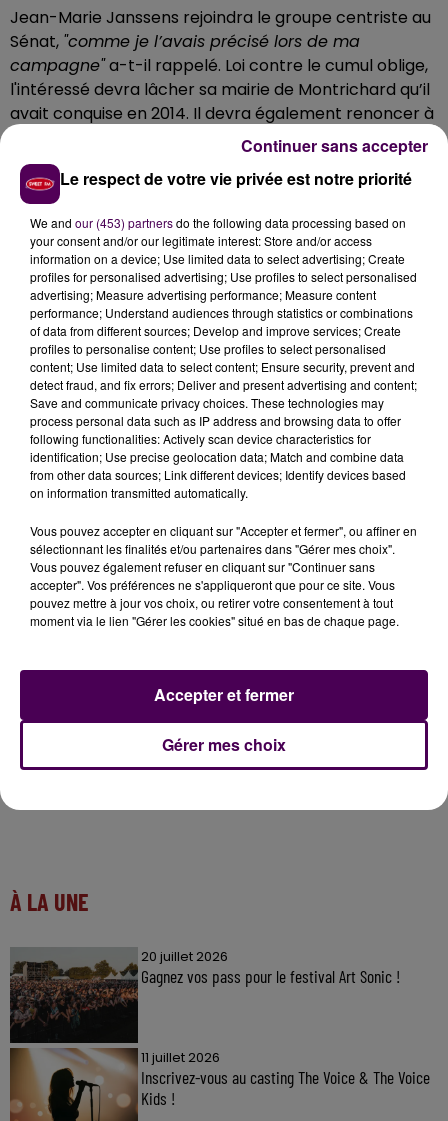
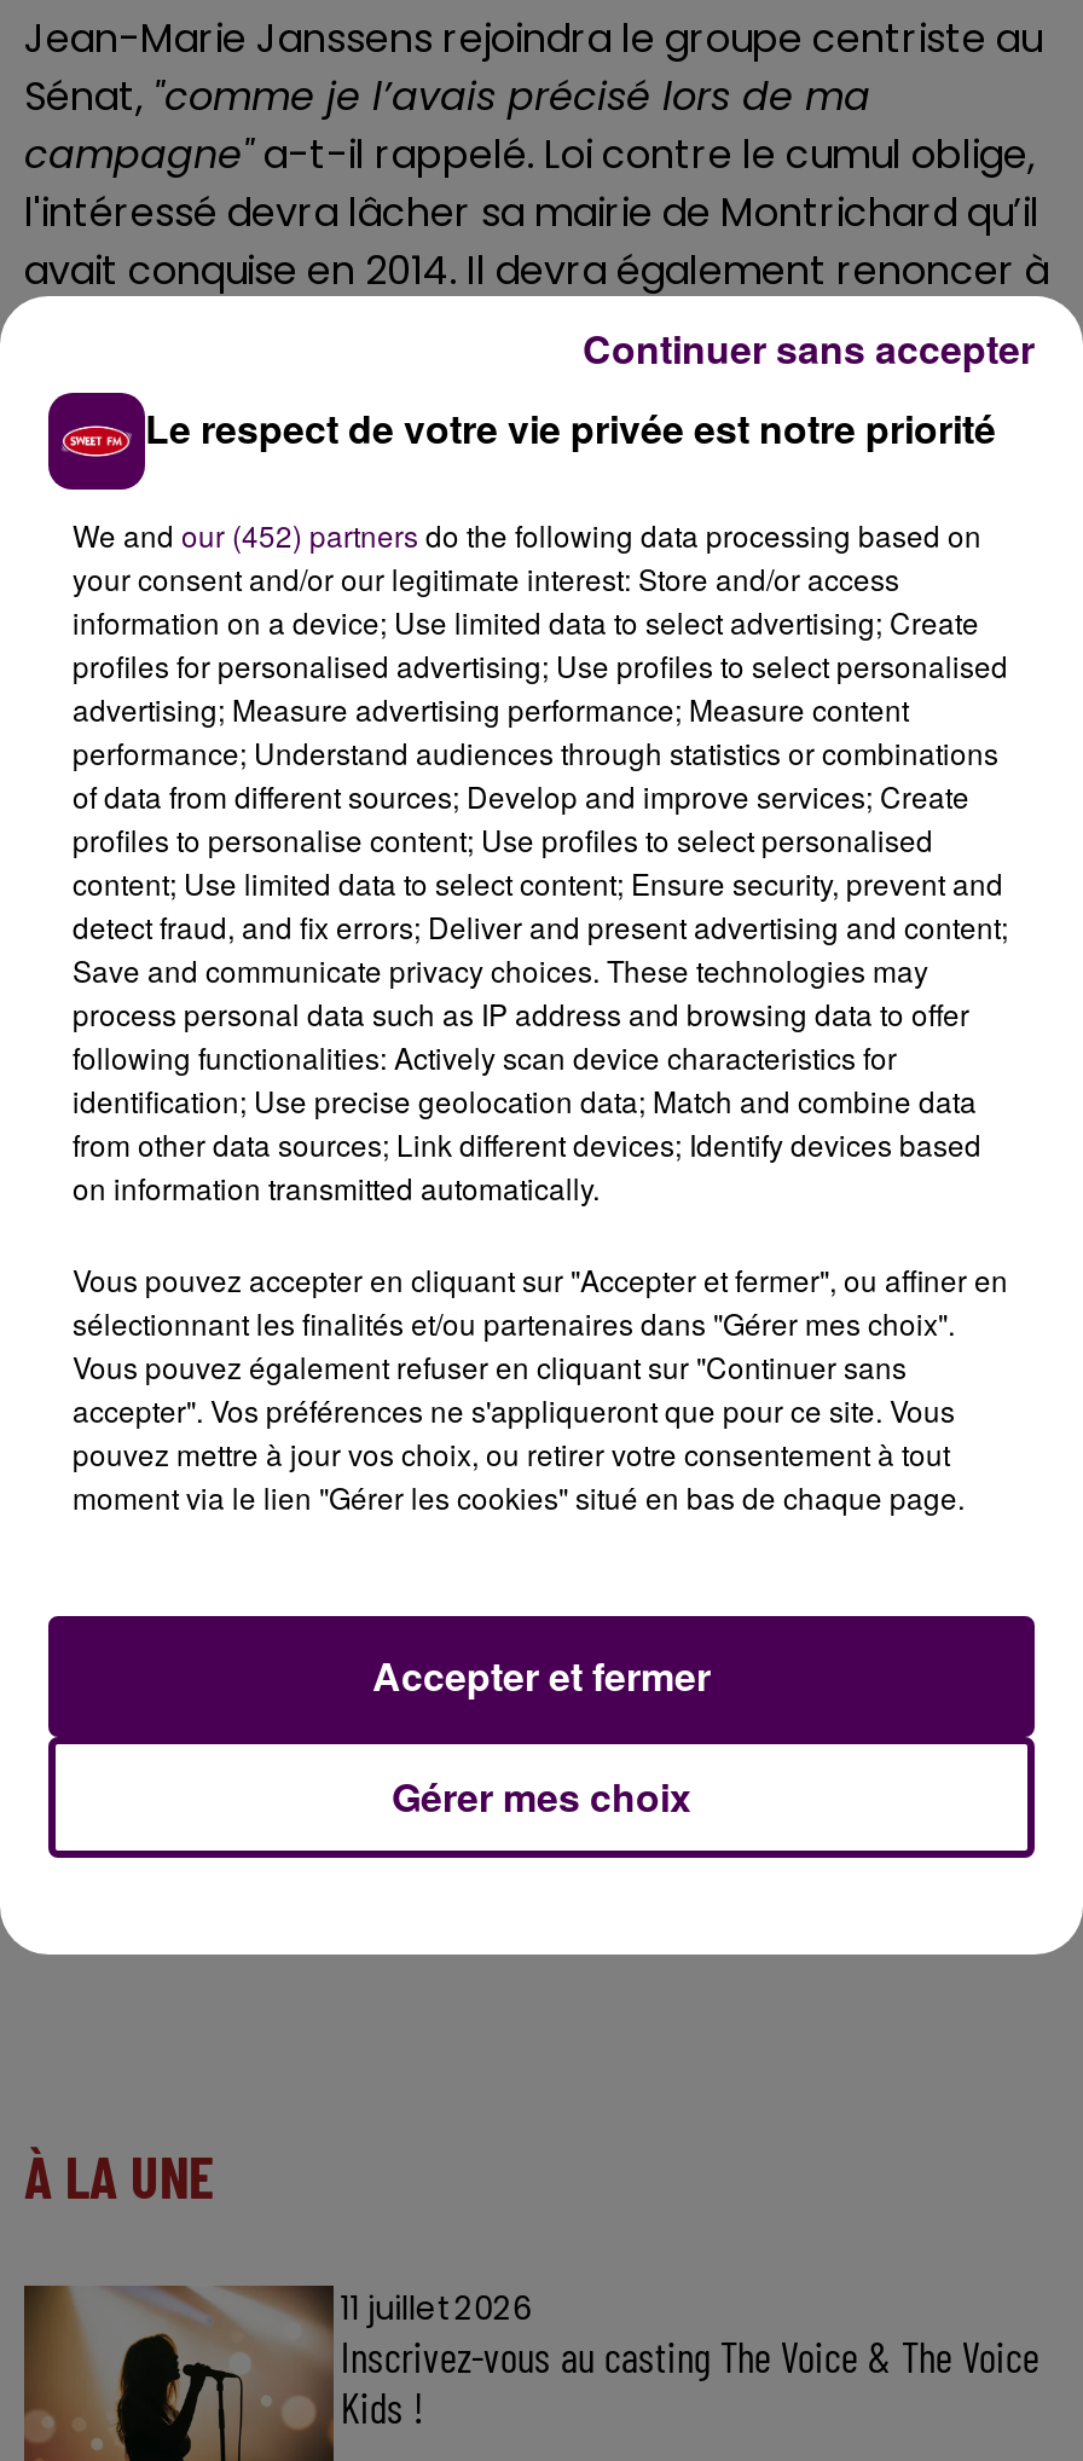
[30,213,406,230] We and our (453) partners do the following data processing based on -> [73,513,981,554] We and our (452) partners do the following data processing based on
[10,947,400,1044] [image] | 20 juillet 2026 | Gagnez vos pass pour le festival Art Sonic ! -> none

